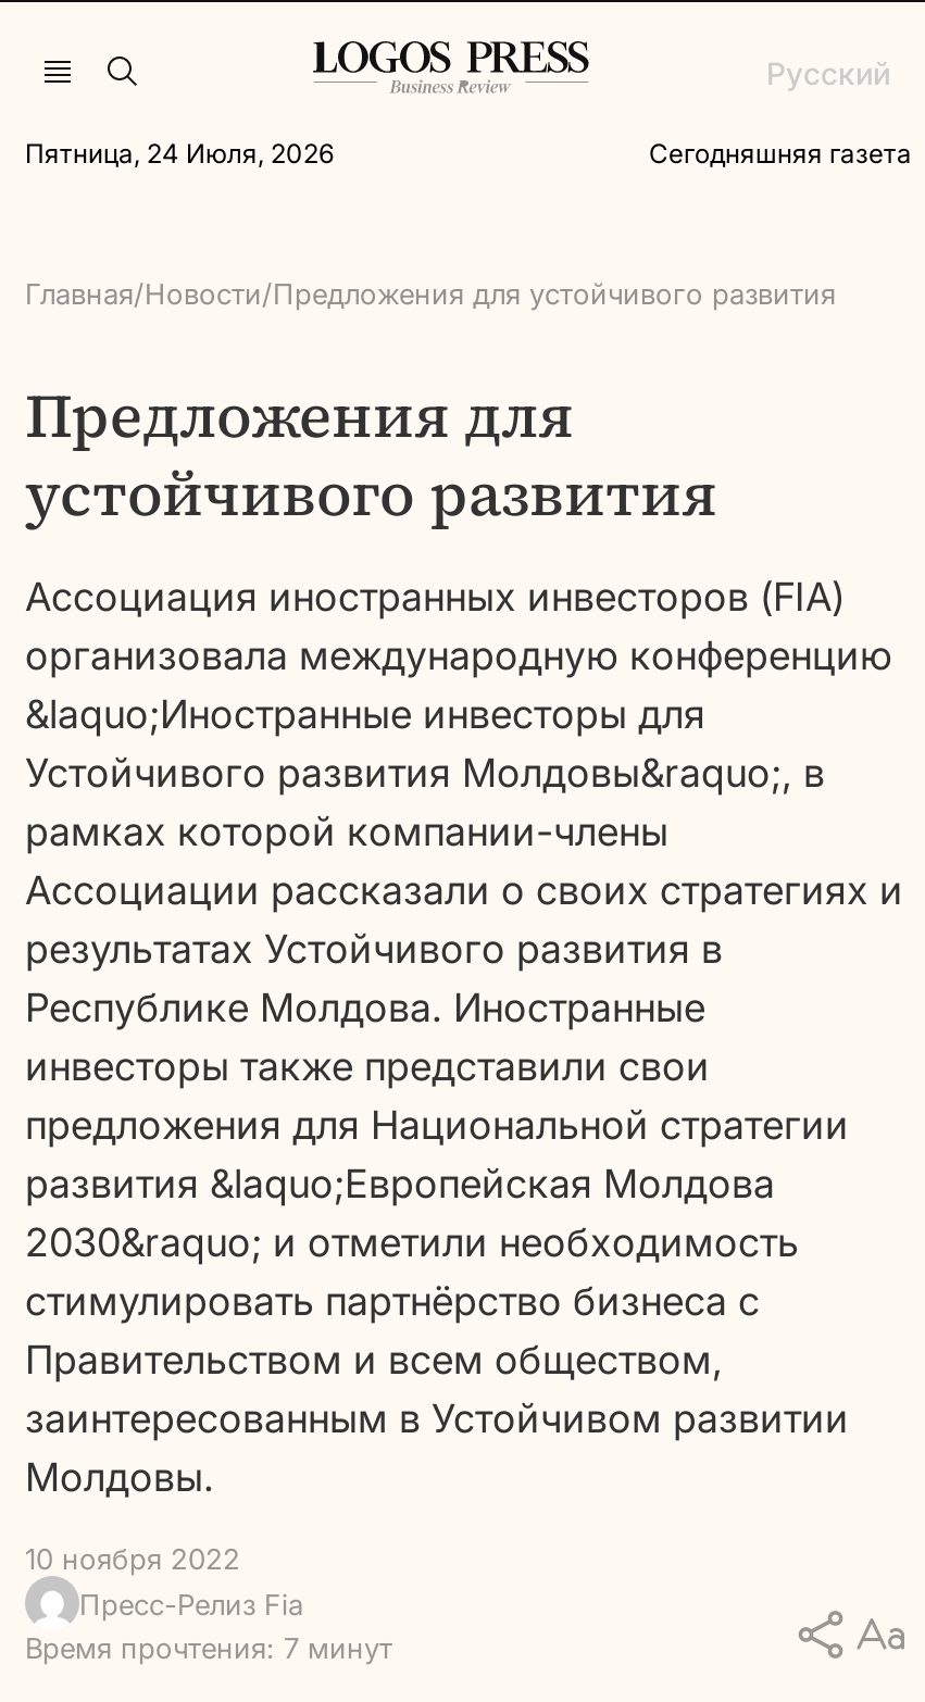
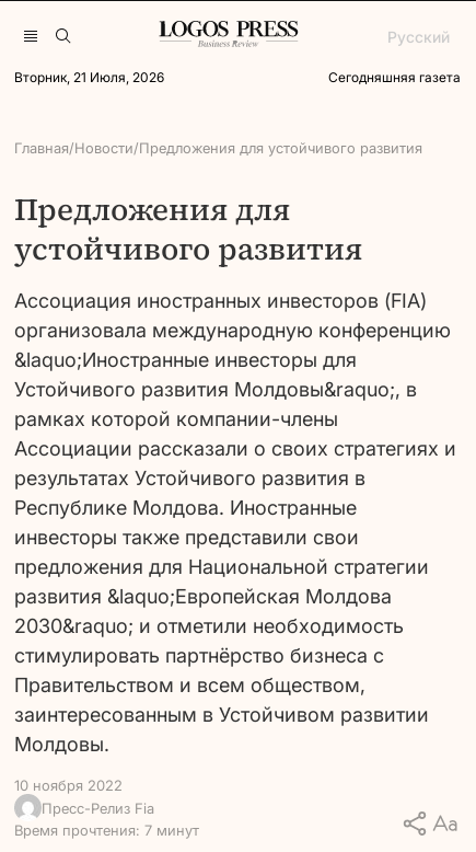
[25,137,334,170] Пятница, 24 Июля, 2026 -> [14,69,164,85] Вторник, 21 Июля, 2026

